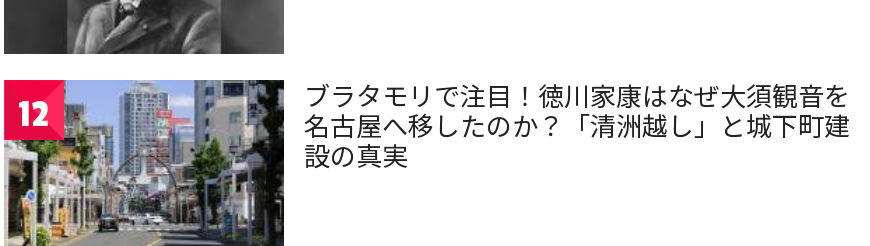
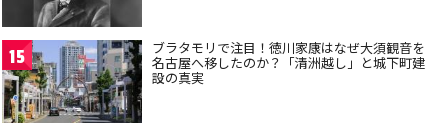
[18,92,50,136] 12 -> [9,46,25,68] 15

